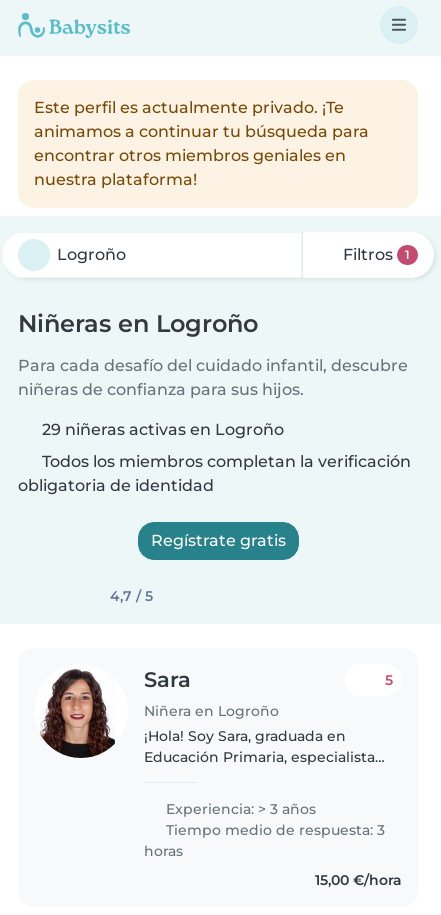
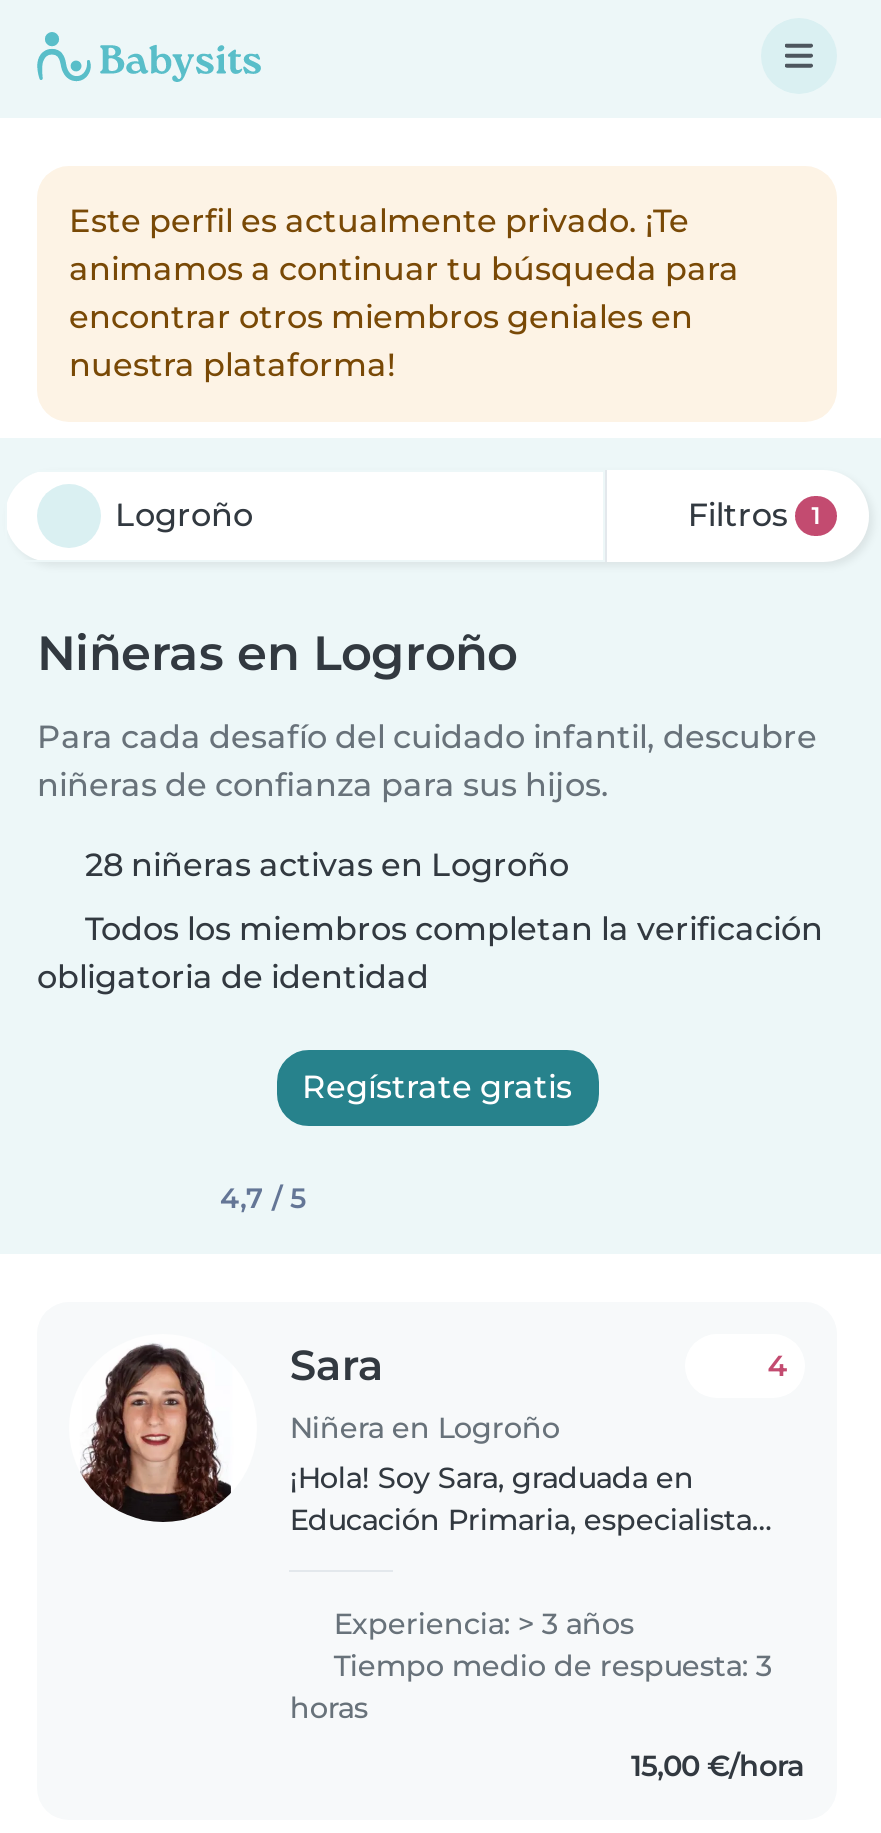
[42,420,284,439] 29 niñeras activas en Logroño -> [85,846,569,884] 28 niñeras activas en Logroño
[385,671,393,689] 5 -> [767,1348,787,1384] 4

